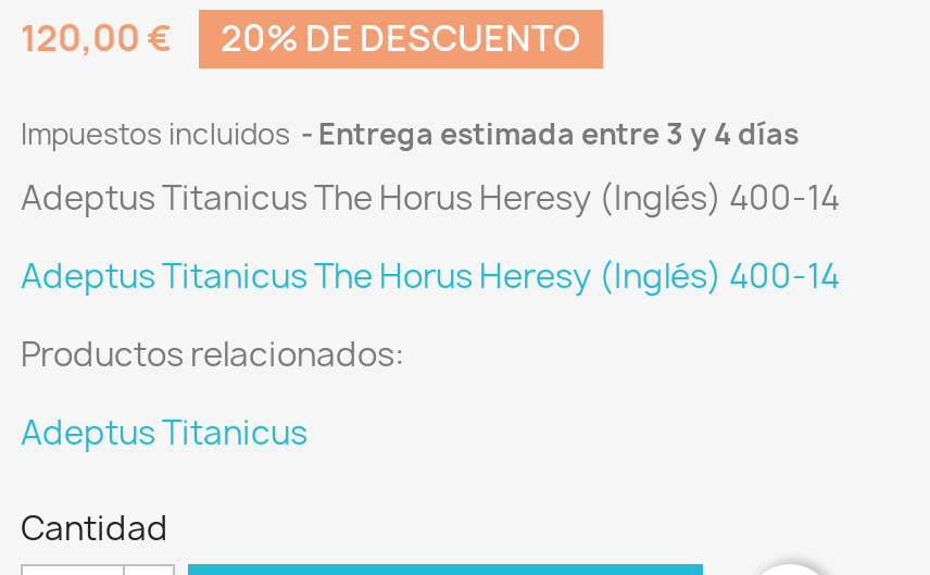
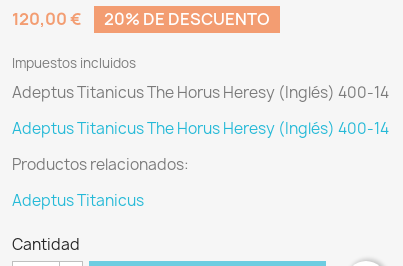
[21,114,799,153] Impuestos incluidos Entrega estimada entre 3 y 4 días -> [12,54,136,72] Impuestos incluidos

